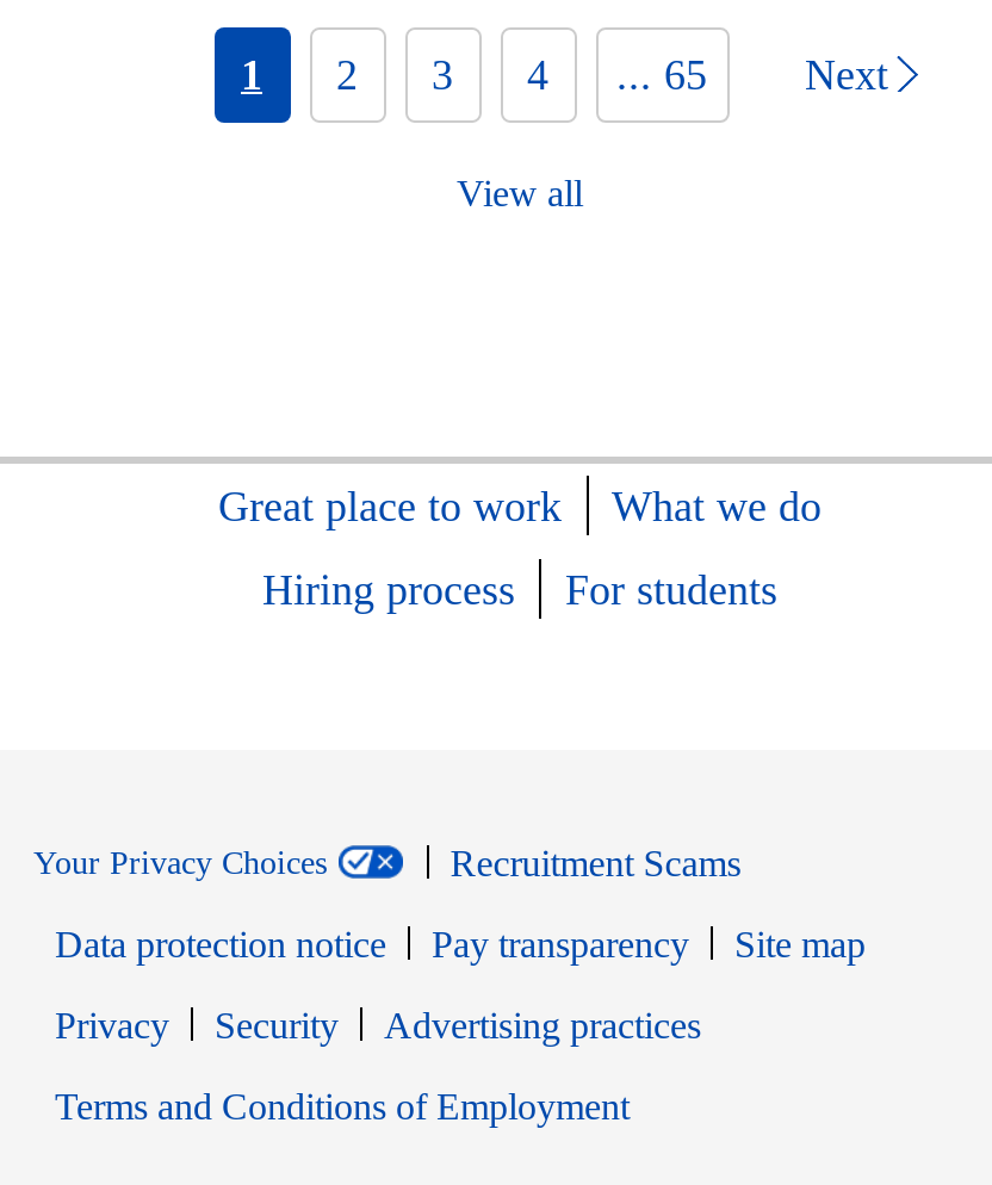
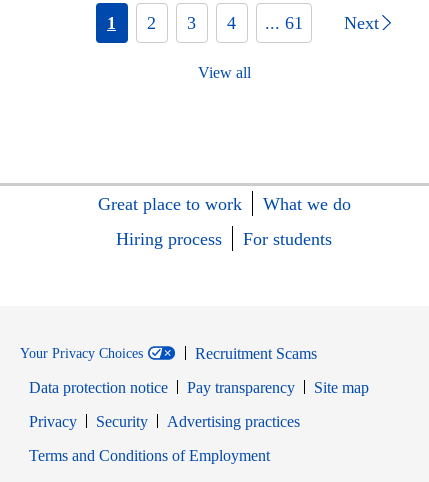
[241,50,707,98] 1 2 3 4 ... 65 -> [107,12,302,32] 1 2 3 4 ... 61

